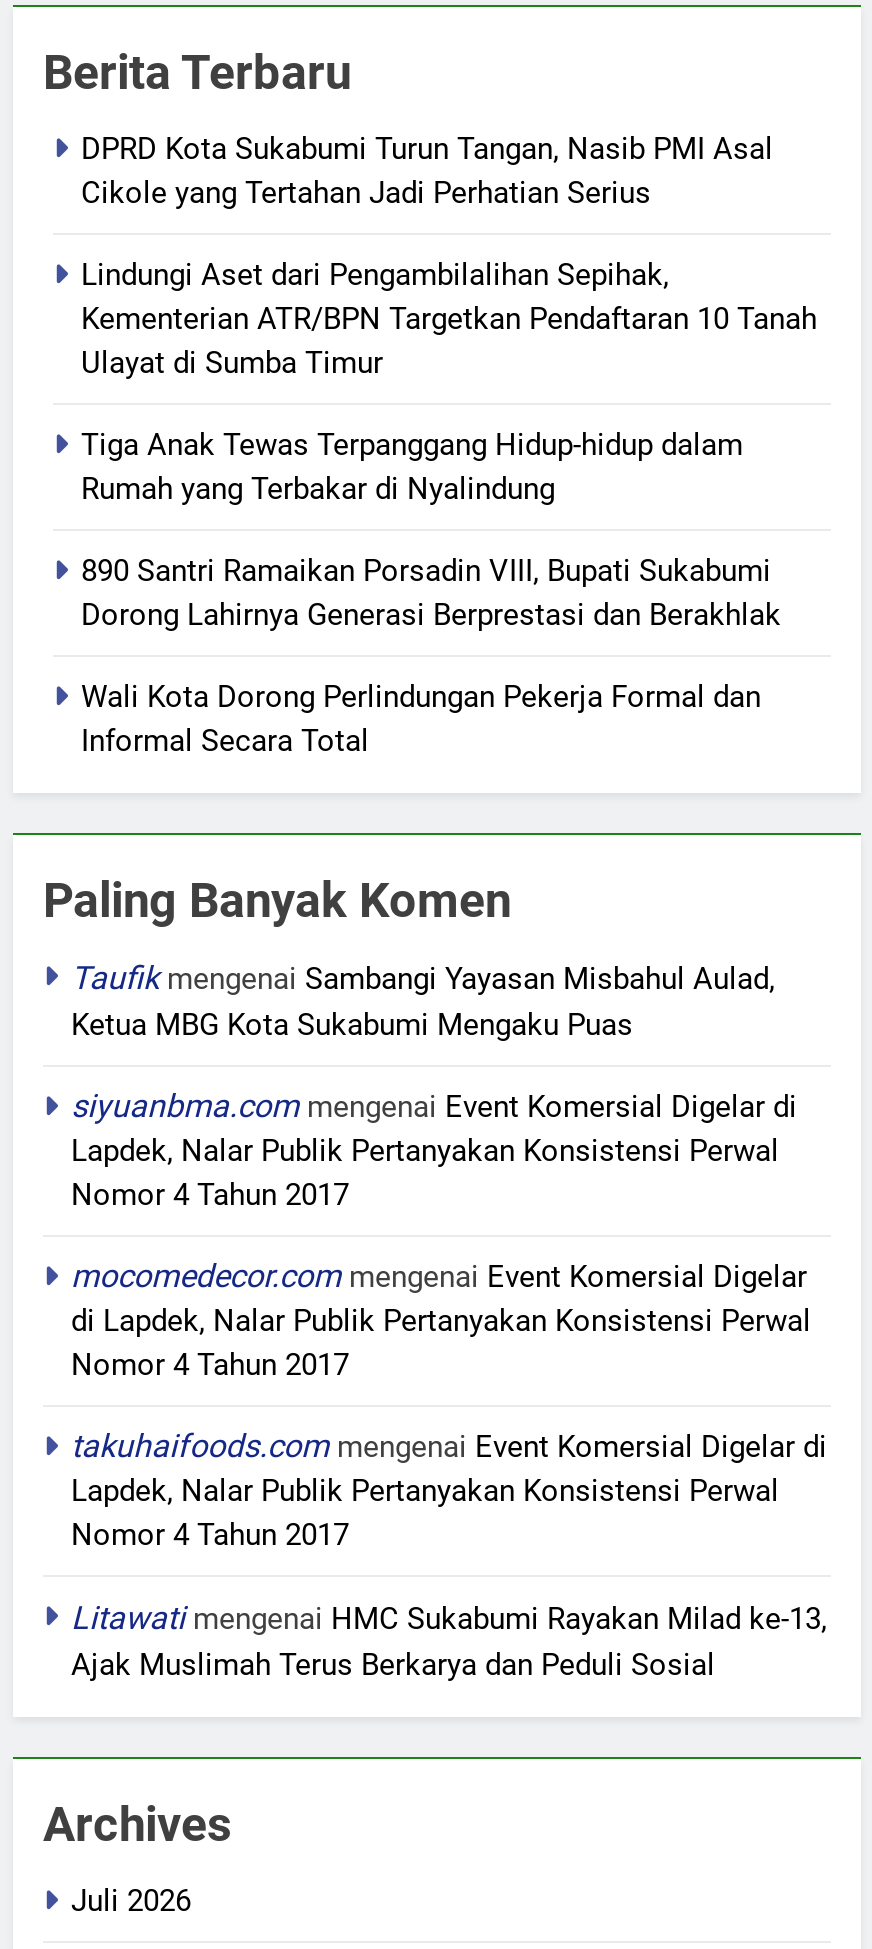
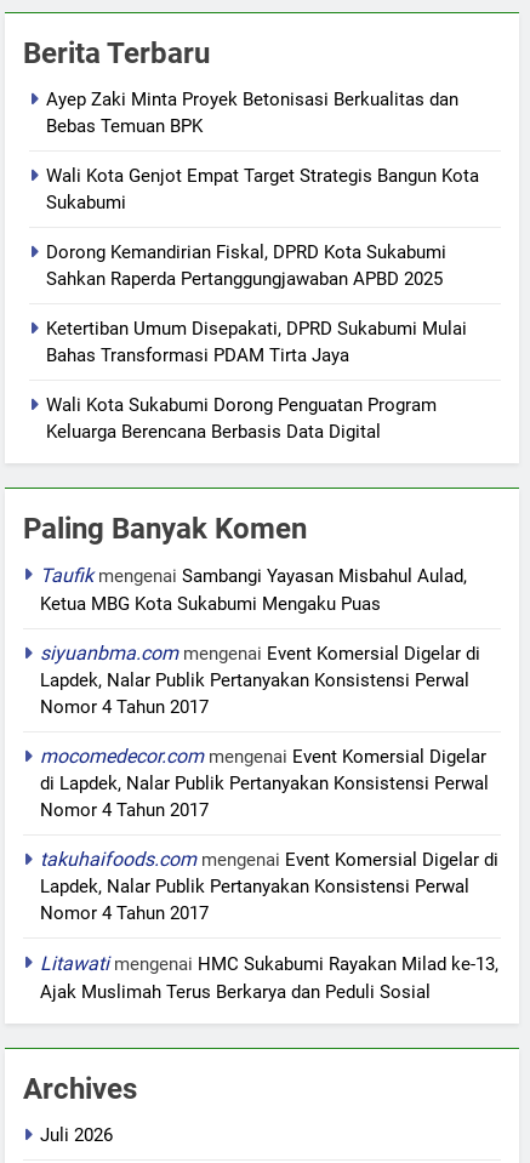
[81,131,773,211] DPRD Kota Sukabumi Turun Tangan, Nasib PMI Asal | Cikole yang Tertahan Jadi Perhatian Serius -> [46,88,458,137] Ayep Zaki Minta Proyek Betonisasi Berkualitas dan | Bebas Temuan BPK
[81,257,817,381] Lindungi Aset dari Pengambilalihan Sepihak, | Kementerian ATR/BPN Targetkan Pendaftaran 10 Tanah | Ulayat di Sumba Timur -> [46,165,479,213] Wali Kota Genjot Empat Target Strategis Bangun Kota | Sukabumi
[81,427,743,507] Tiga Anak Tewas Terpanggang Hidup-hidup dalam | Rumah yang Terbakar di Nyalindung -> [46,241,446,290] Dorong Kemandirian Fiskal, DPRD Kota Sukabumi | Sahkan Raperda Pertanggungjawaban APBD 2025
[81,553,781,633] 890 Santri Ramaikan Porsadin VIII, Bupati Sukabumi | Dorong Lahirnya Generasi Berprestasi dan Berakhlak -> [46,317,467,366] Ketertiban Umum Disepakati, DPRD Sukabumi Mulai | Bahas Transformasi PDAM Tirta Jaya
[81,679,761,759] Wali Kota Dorong Perlindungan Pekerja Formal dan | Informal Secara Total -> [46,394,437,442] Wali Kota Sukabumi Dorong Penguatan Program | Keluarga Berencana Berbasis Data Digital

